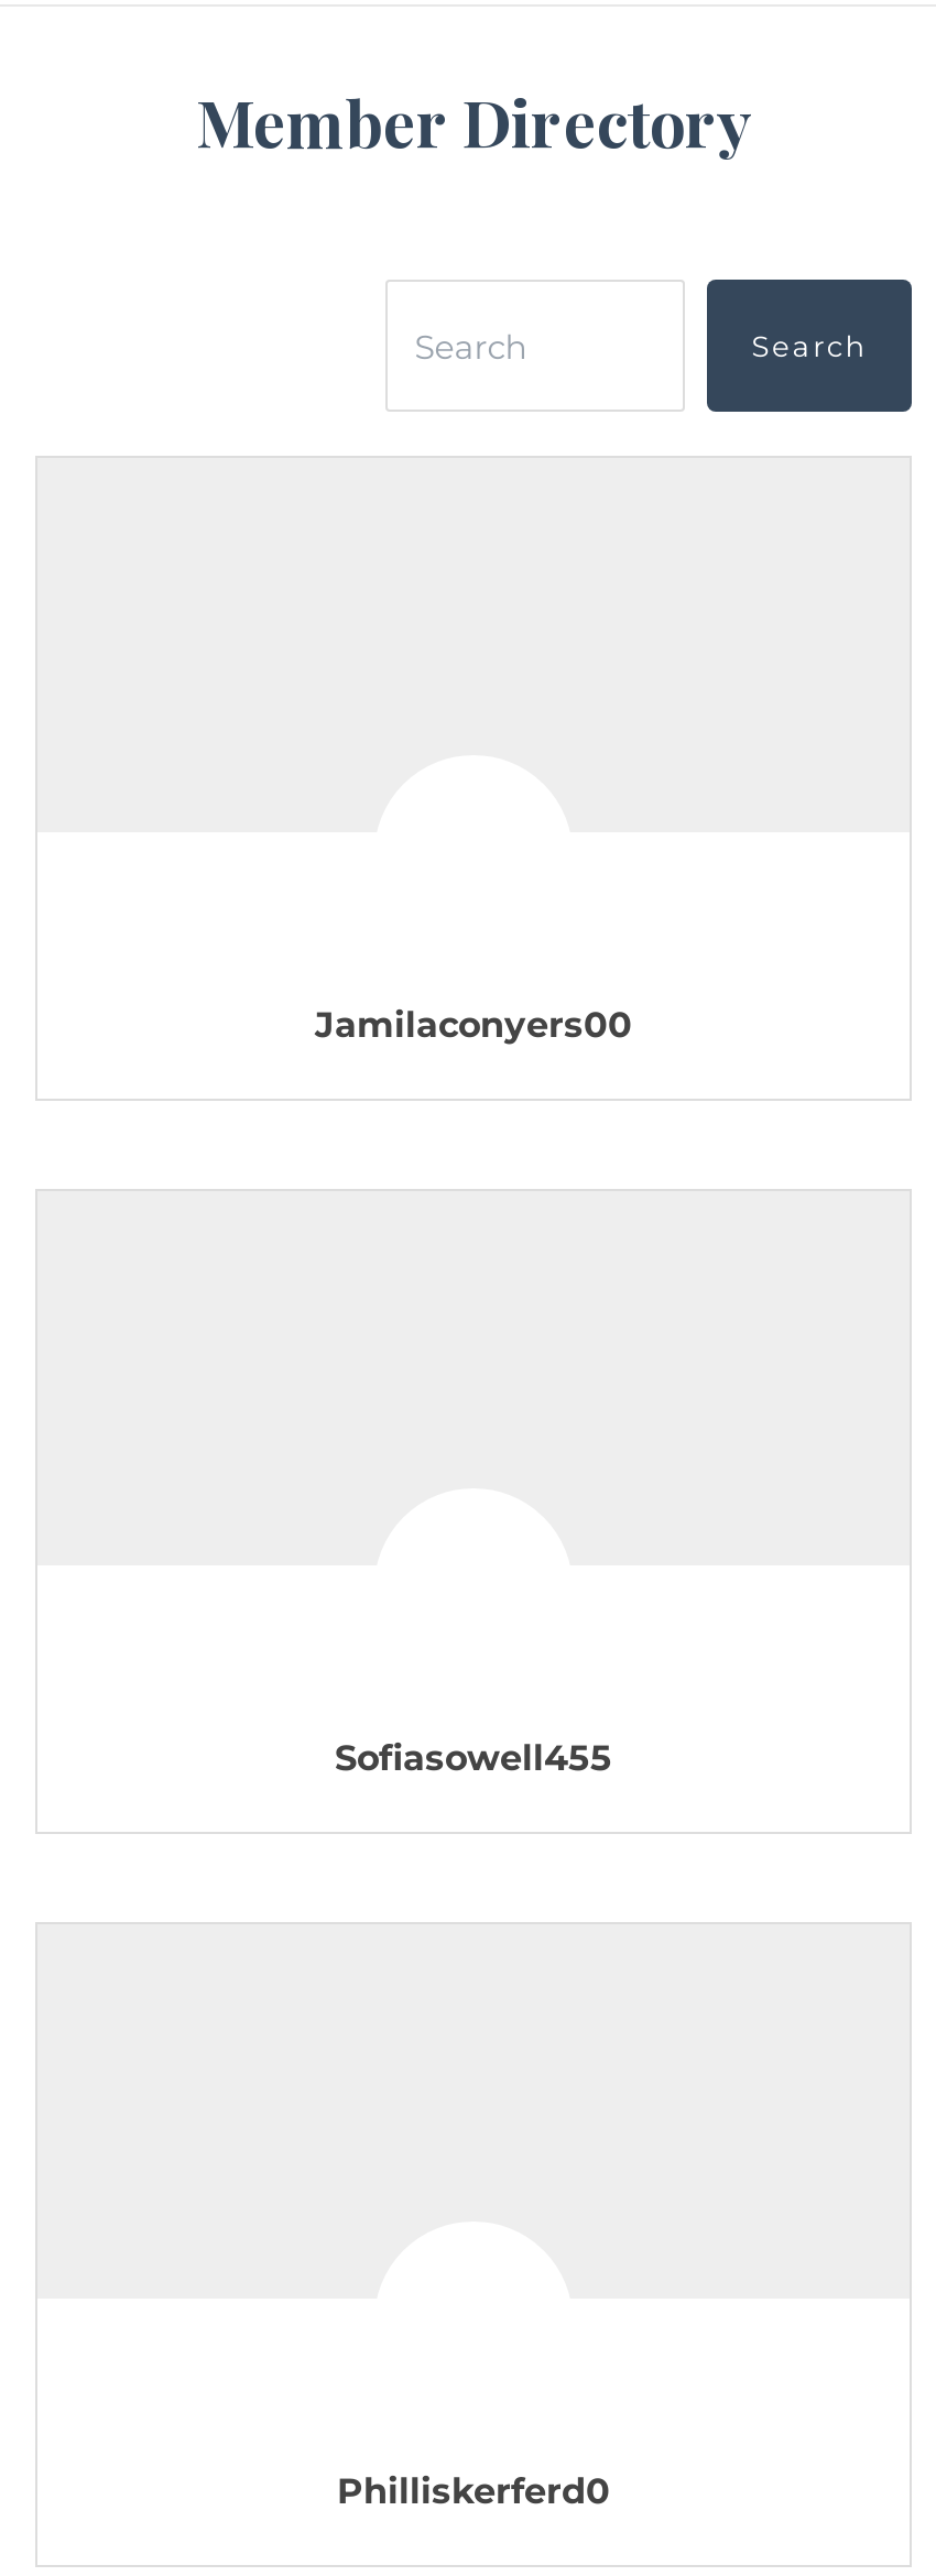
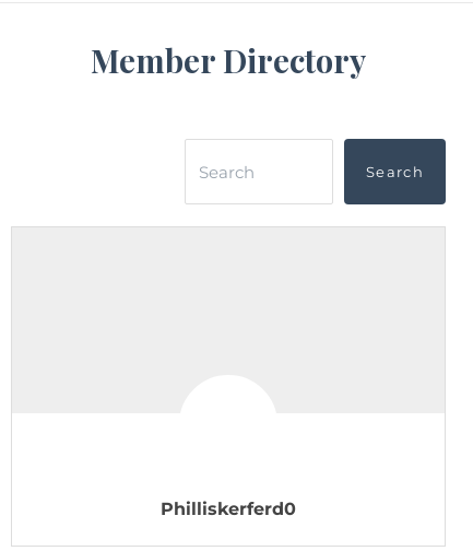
[315,1004,632,1046] Jamilaconyers00 -> none
[335,1737,612,1779] Sofiasowell455 -> none

